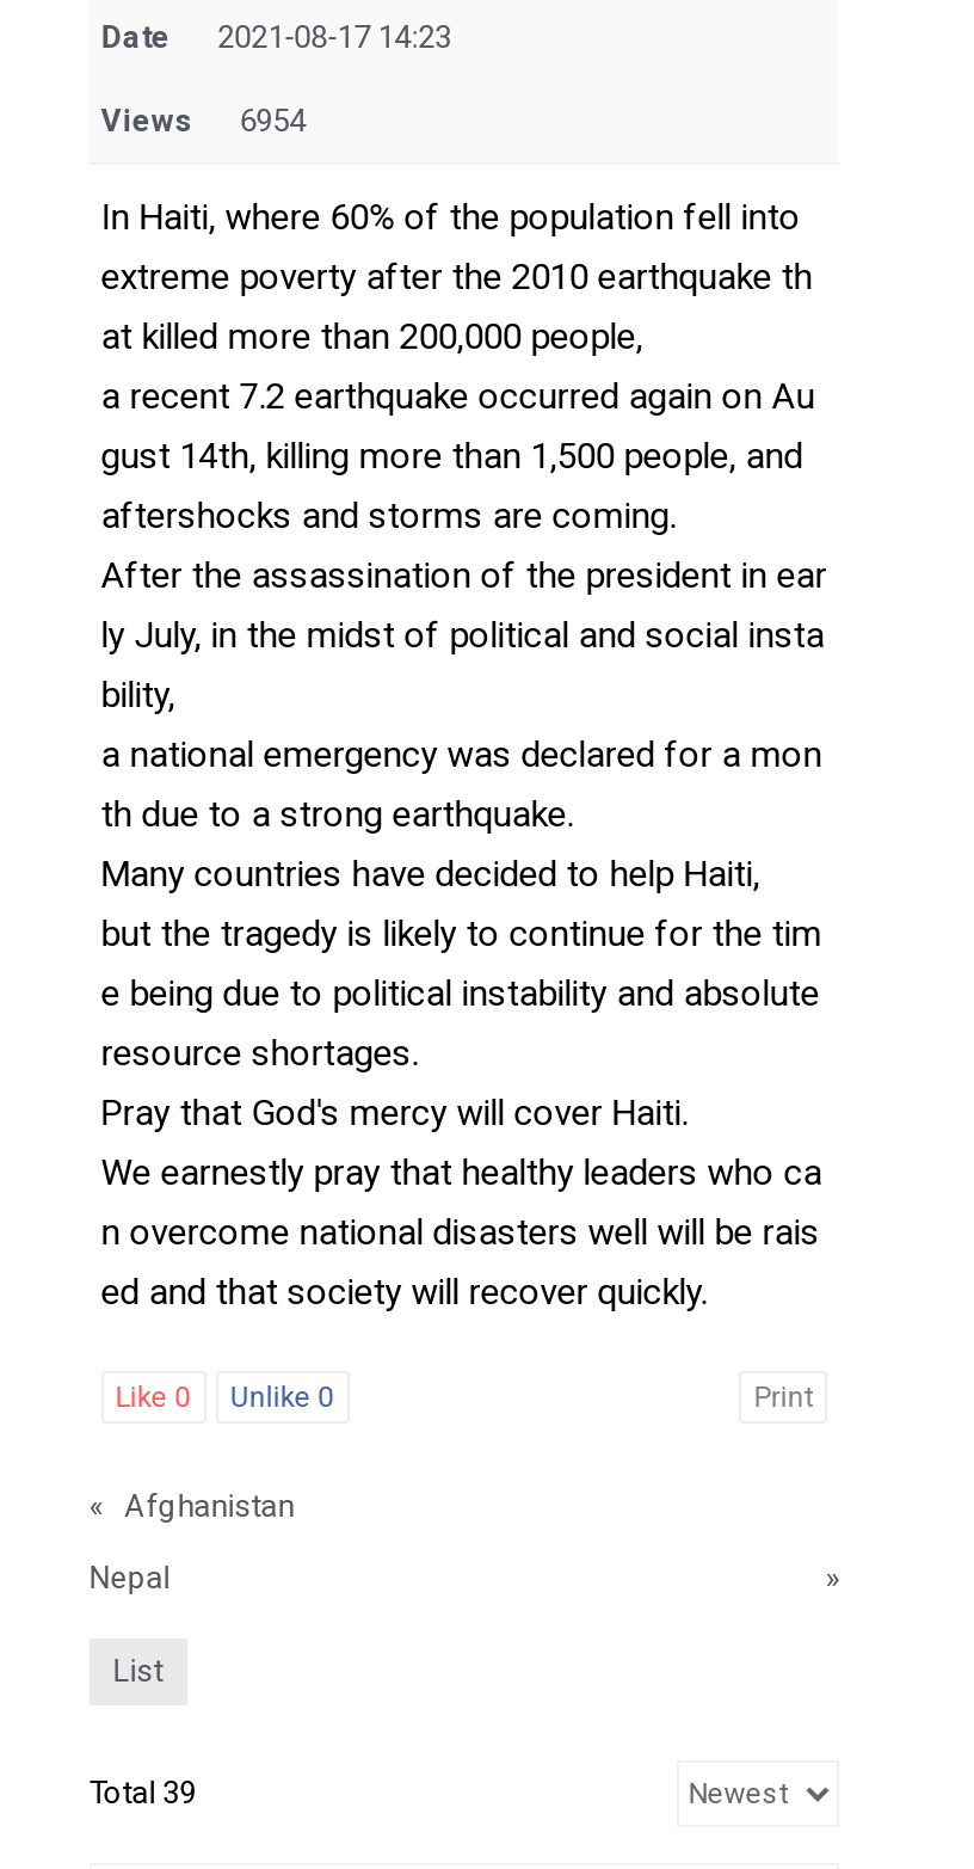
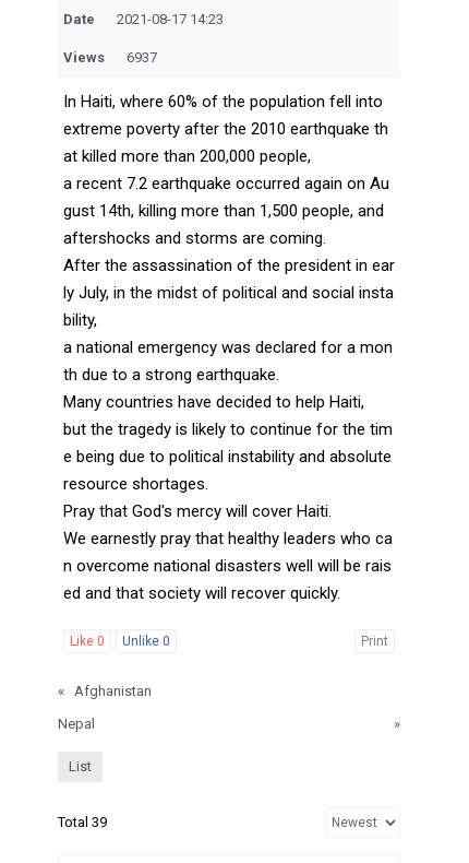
[101,103,306,139] Views 6954 -> [63,49,157,66] Views 6937

